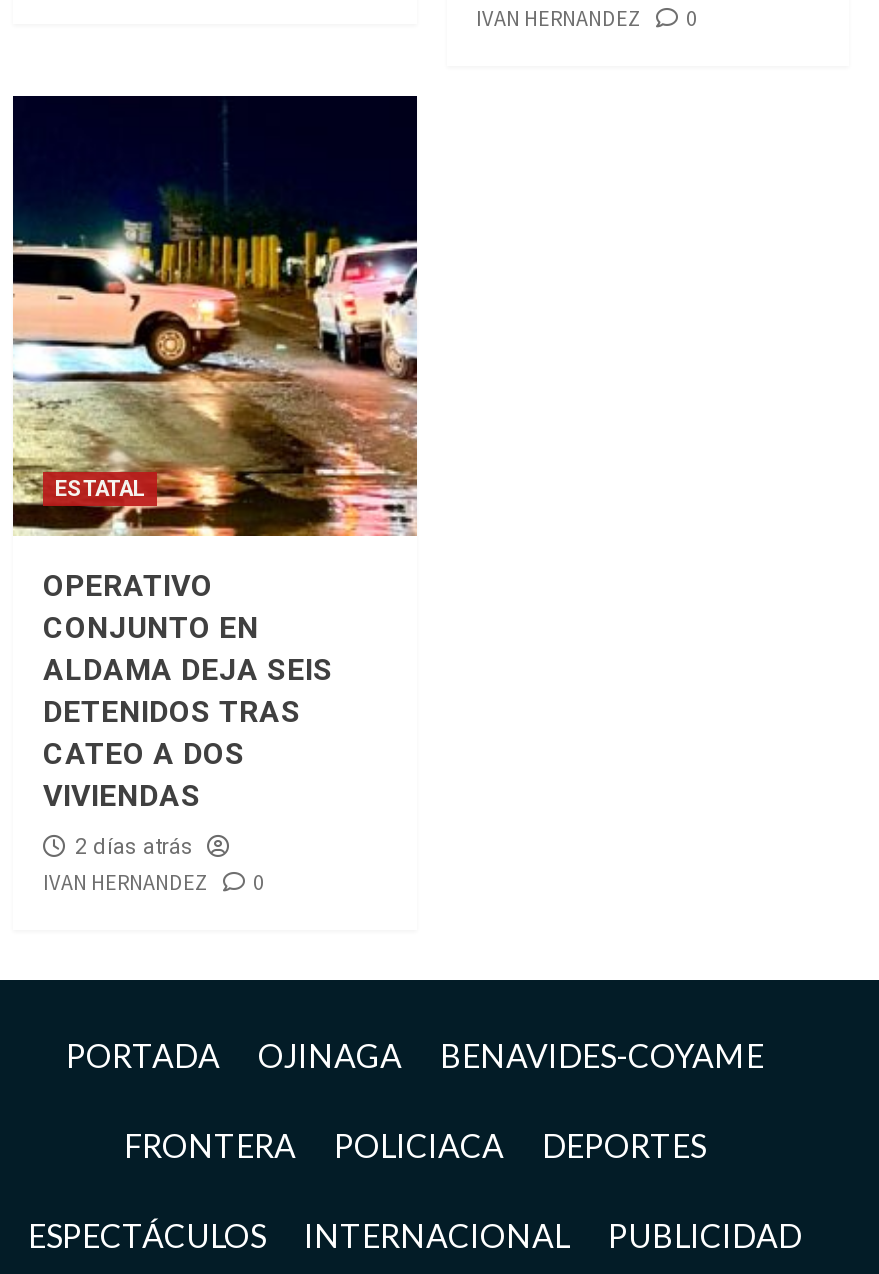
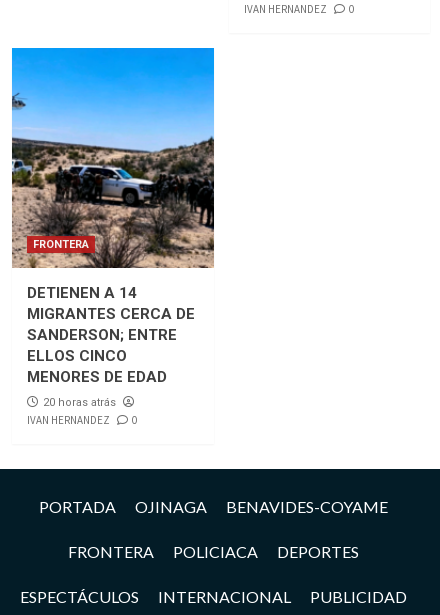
[11,94,419,538] [image] | ESTATAL -> [11,47,215,269] [image] | FRONTERA
[43,569,333,815] OPERATIVO | CONJUNTO EN | ALDAMA DEJA SEIS | DETENIDOS TRAS | CATEO A DOS | VIVIENDAS -> [27,284,195,386] DETIENEN A 14 | MIGRANTES CERCA DE | SANDERSON; ENTRE | ELLOS CINCO | MENORES DE EDAD
[75,835,193,861] 2 días atrás -> [43,396,116,409] 20 horas atrás

